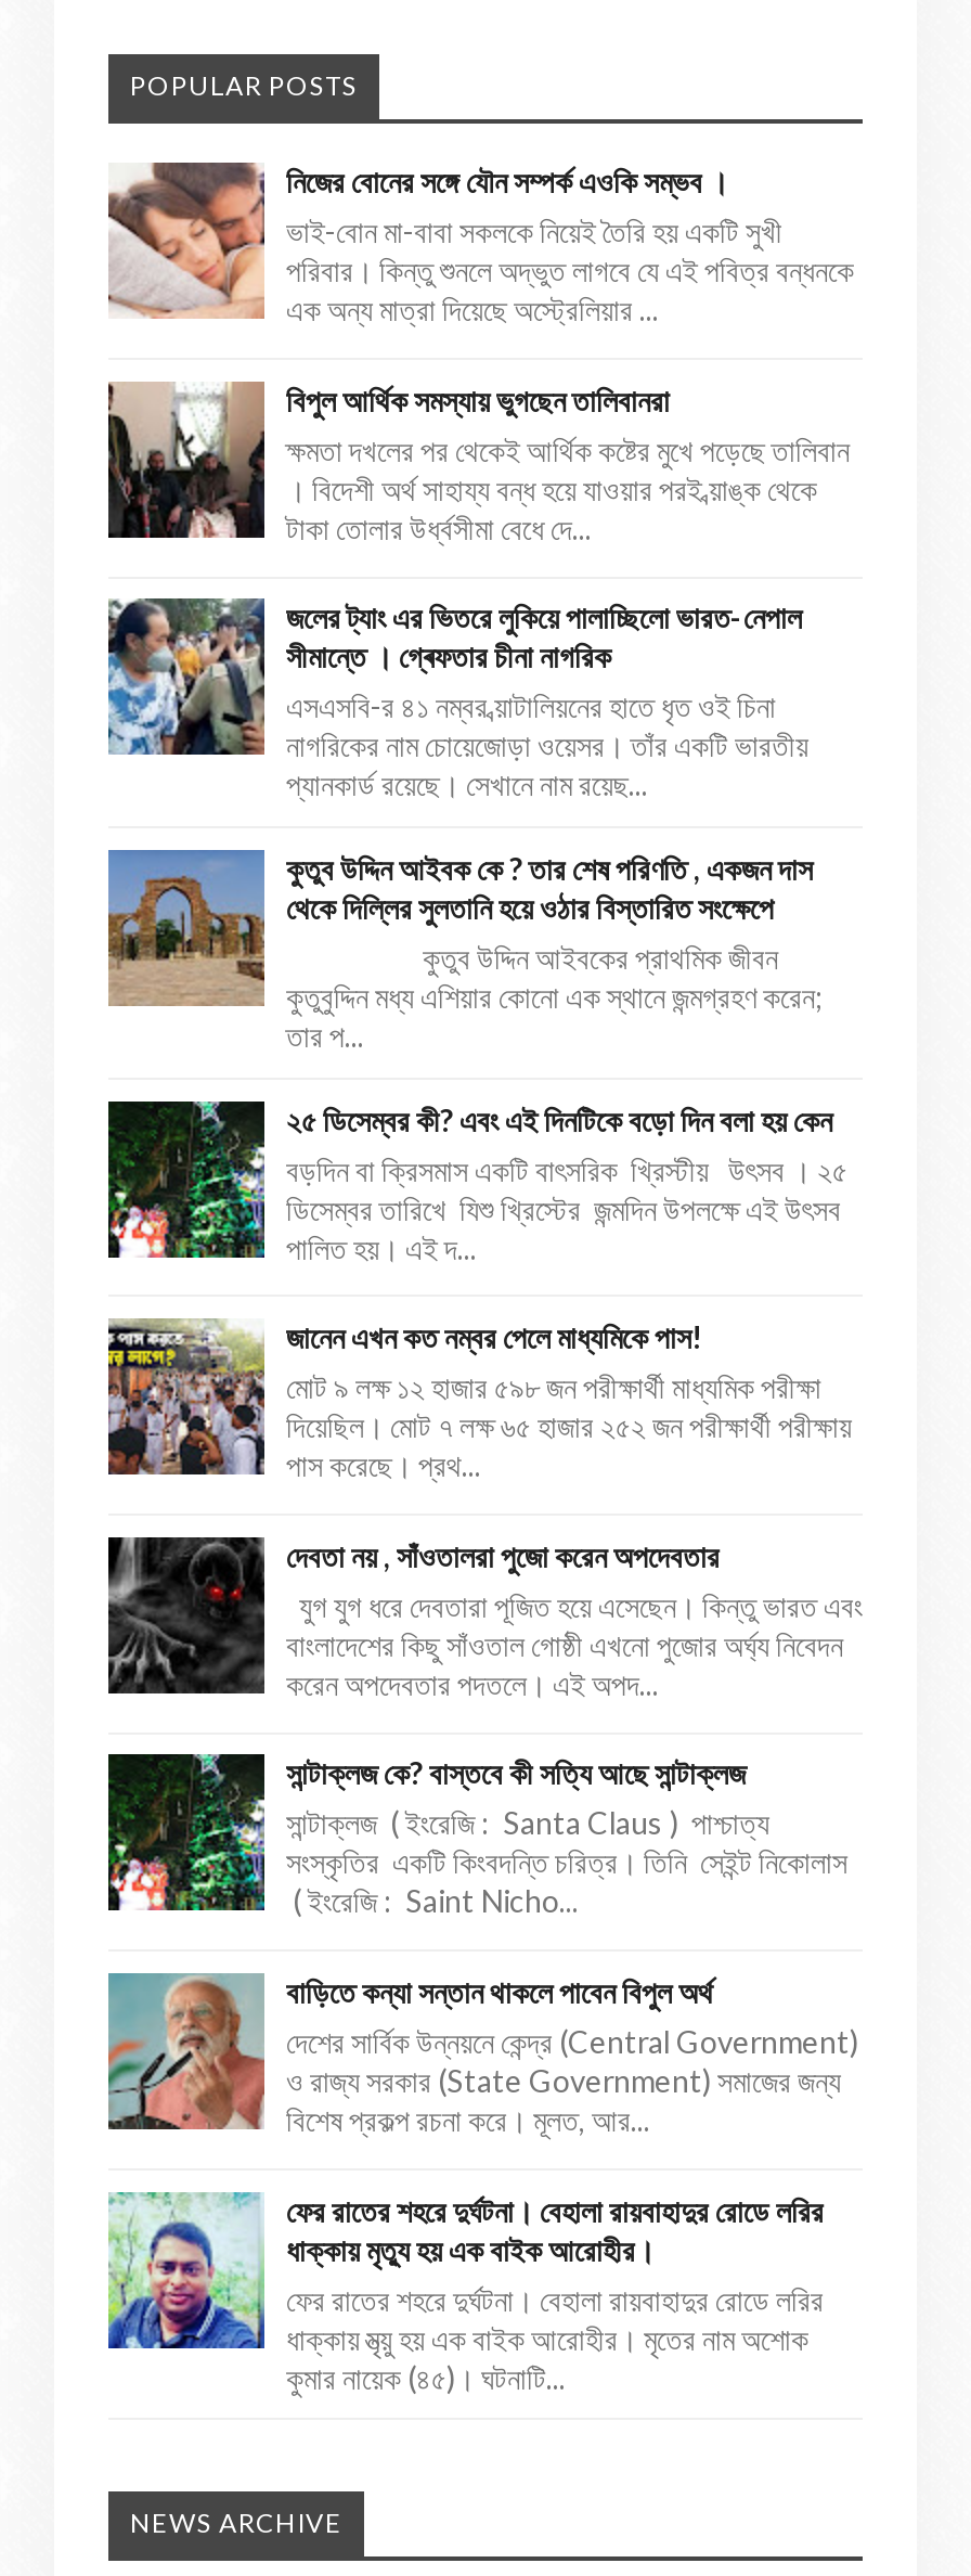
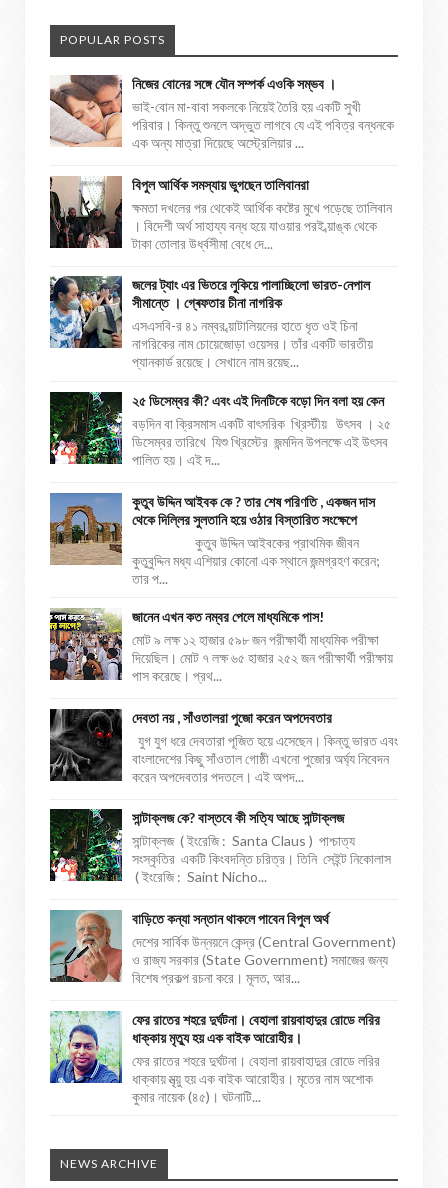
moved [104,850,824,1054] -> [48,493,380,587]: [image] | কুতুব উদ্দিন আইবক কে ? তার শেষ পরিণতি , একজন দাস | থেকে দিল্লির সুলতানি হয়ে ওঠার বিস্তারিত সংক্ষেপে | কুতুব উদ্দিন আইবকের প্রাথমিক জীবন | কুতুবুদ্দিন মধ্য এশিয়ার কোনো এক স্থানে জন্মগ্রহণ করেন; | তার প...
moved [106,1099,847,1265] -> [49,391,391,468]: [image] | ২৫ ডিসেম্বর কী? এবং এই দিনটিকে বড়ো দিন বলা হয় কেন | বড়দিন বা ক্রিসমাস একটি বাৎসরিক খ্রিস্টীয় উৎসব । ২৫ | ডিসেম্বর তারিখে যিশু খ্রিস্টের জন্মদিন উপলক্ষে এই উৎসব | পালিত হয়। এই দ...

